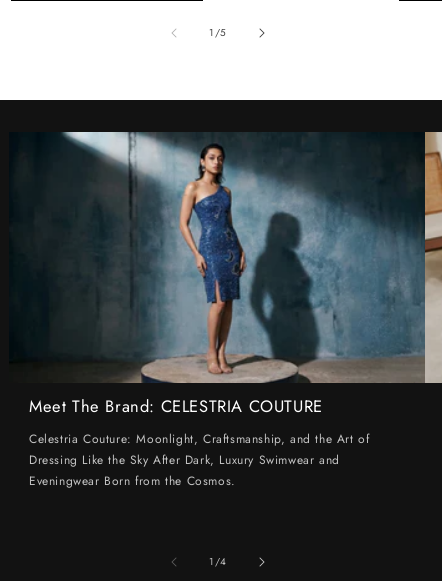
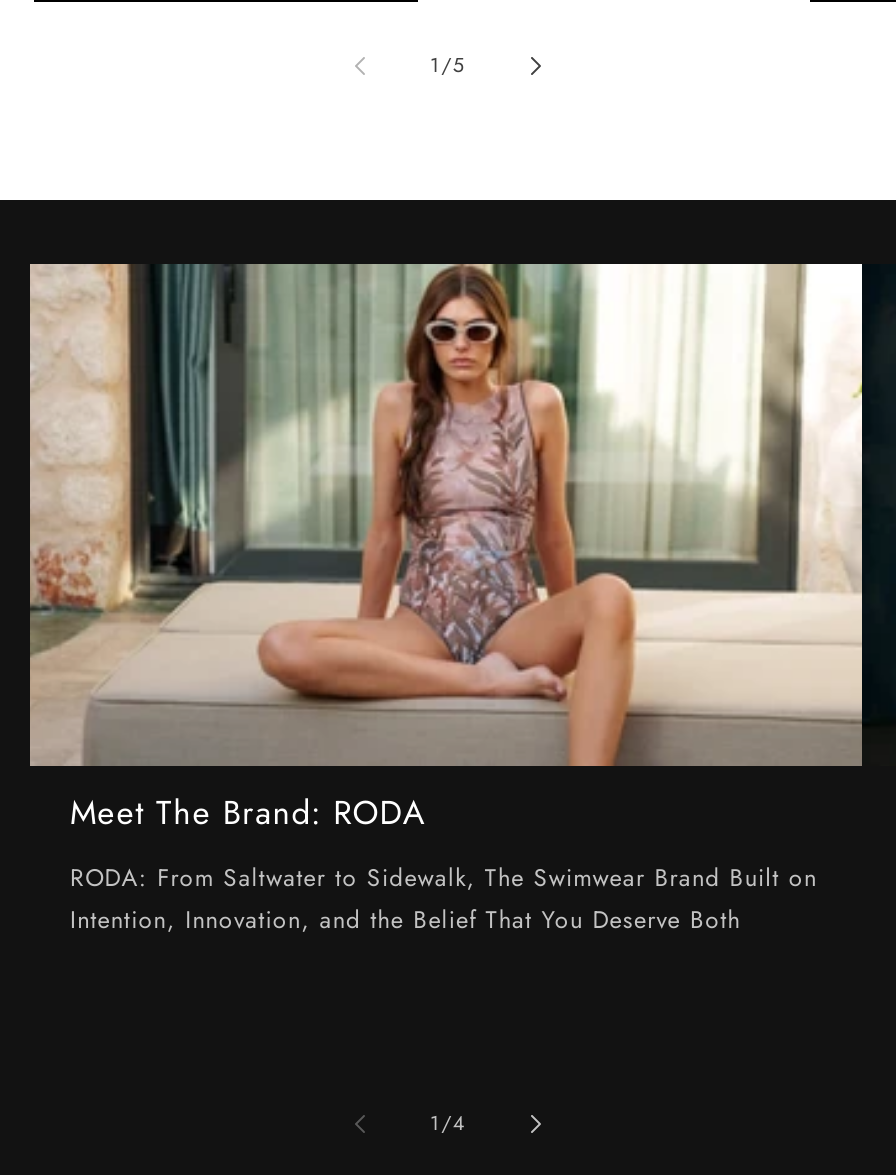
[9,131,439,417] [image] | Meet The Brand: CELESTRIA COUTURE -> [28,262,890,835] [image] | Meet The Brand: RODA
[29,429,369,489] Celestria Couture: Moonlight, Craftsmanship, and the Art of | Dressing Like the Sky After Dark, Luxury Swimwear and | Eveningwear Born from the Cosmos. -> [70,859,817,937] RODA: From Saltwater to Sidewalk, The Swimwear Brand Built on | Intention, Innovation, and the Belief That You Deserve Both

